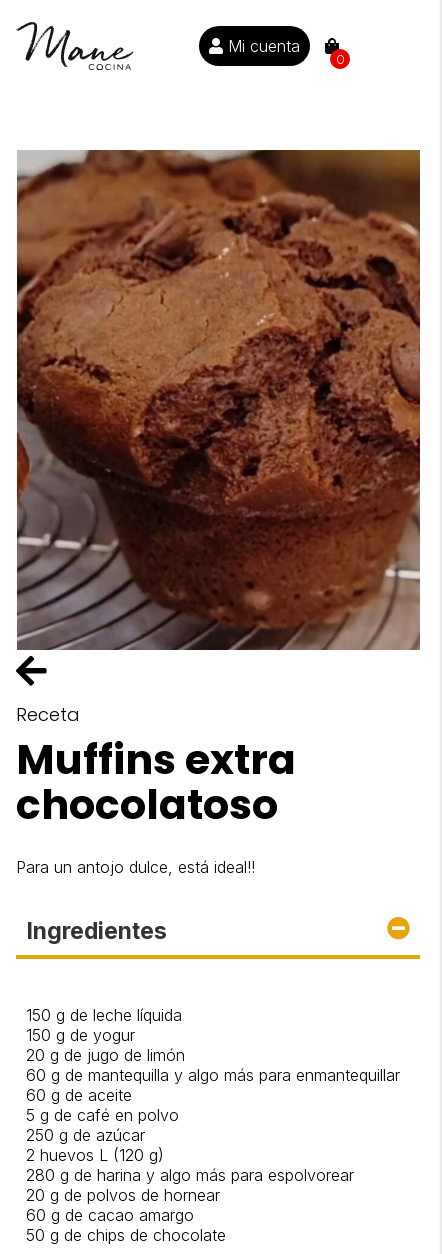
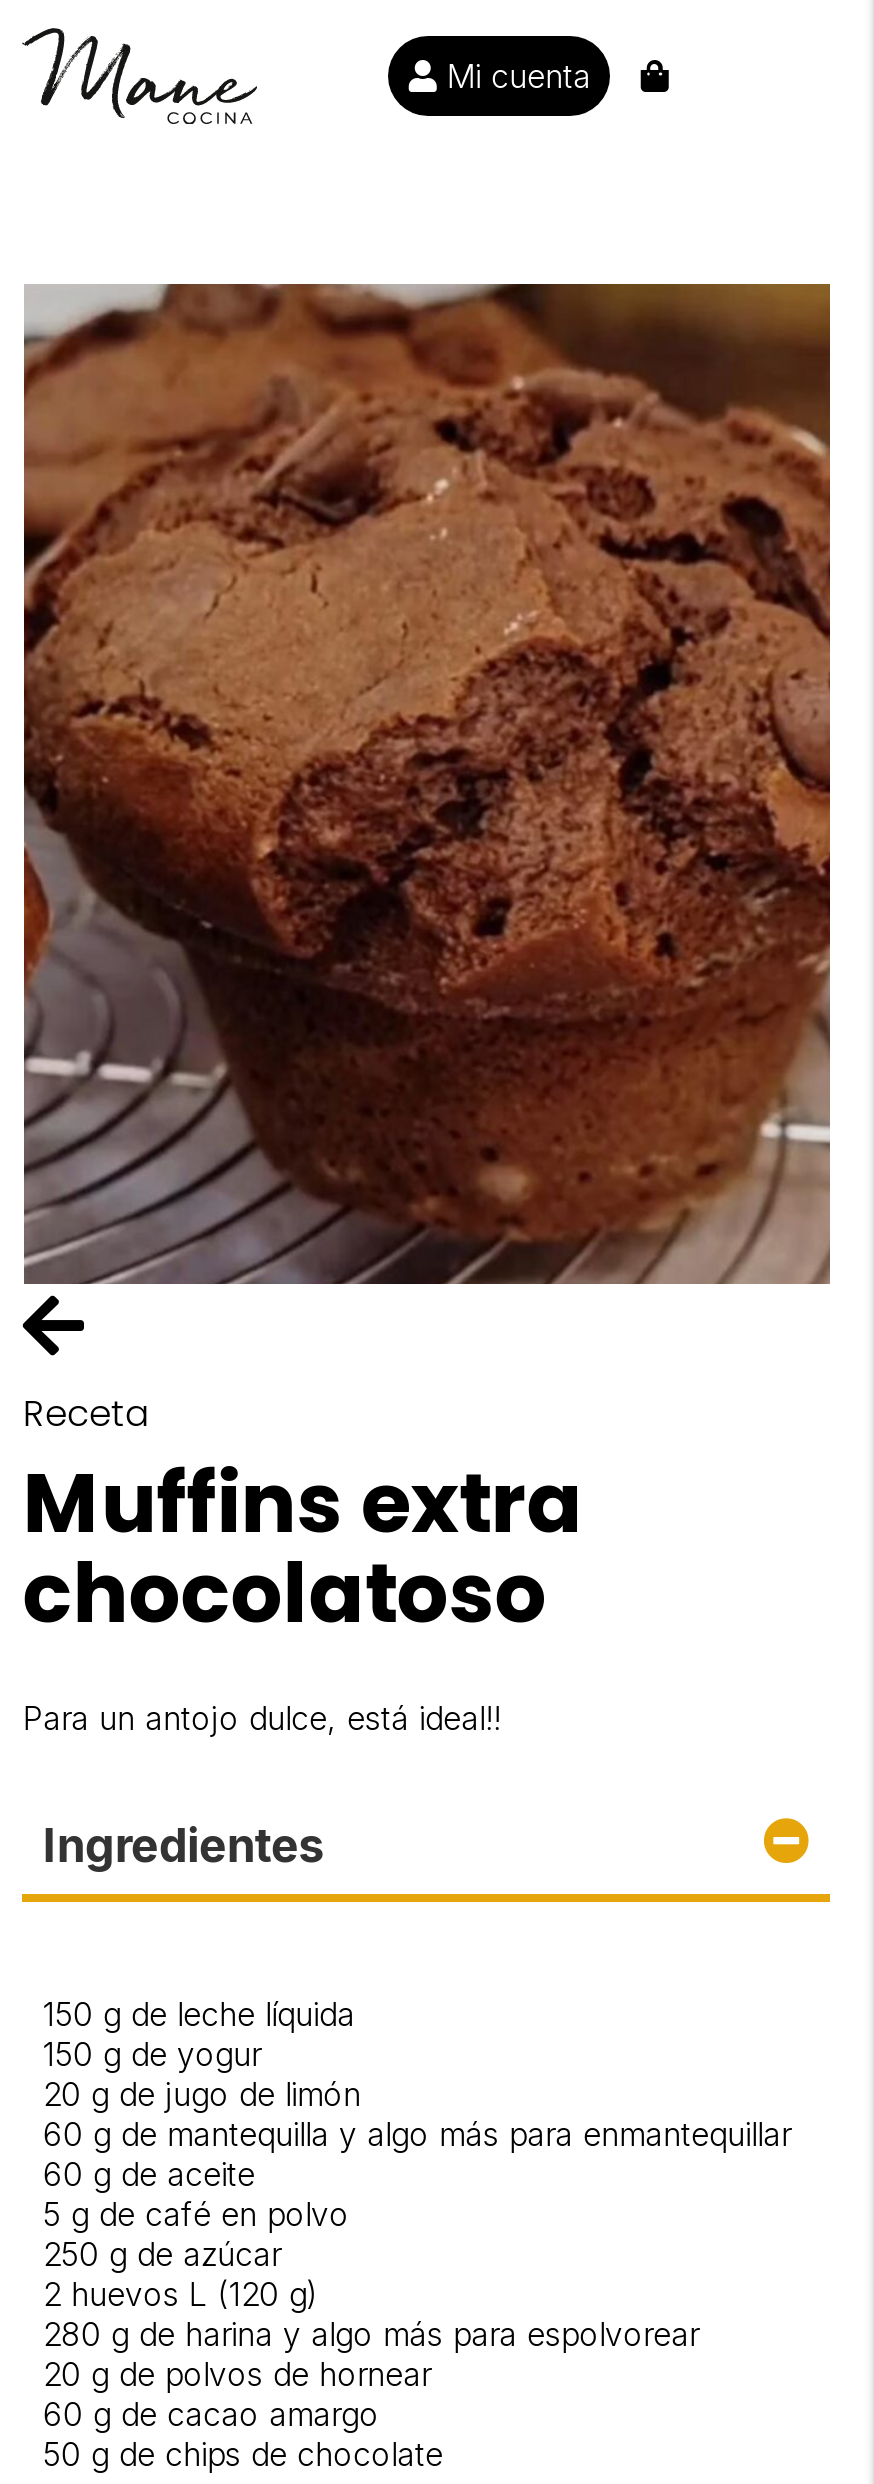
[336,51,345,67] 0 -> none

